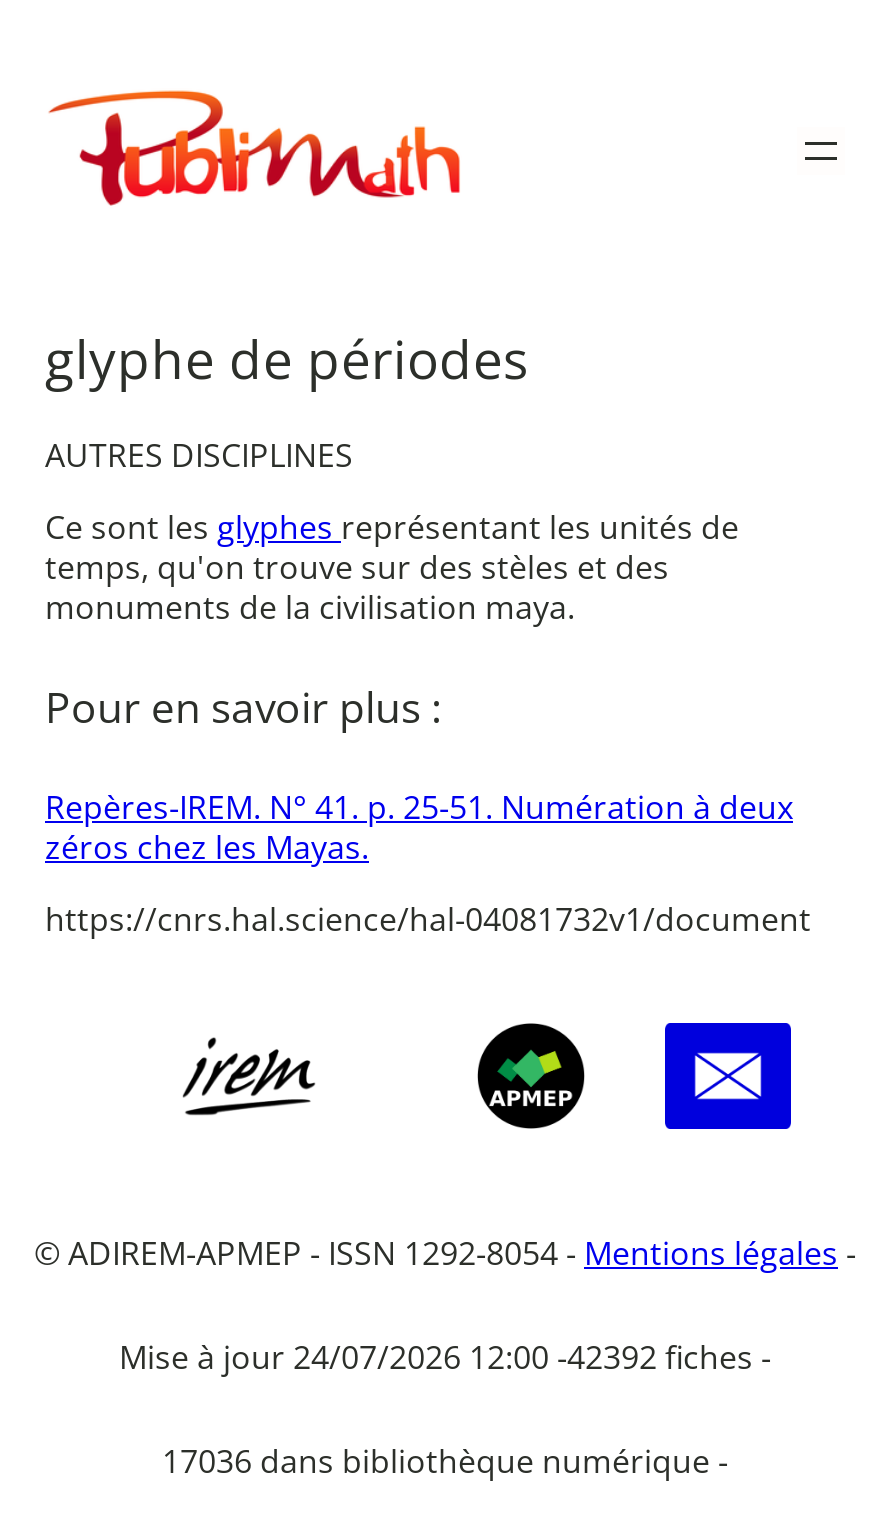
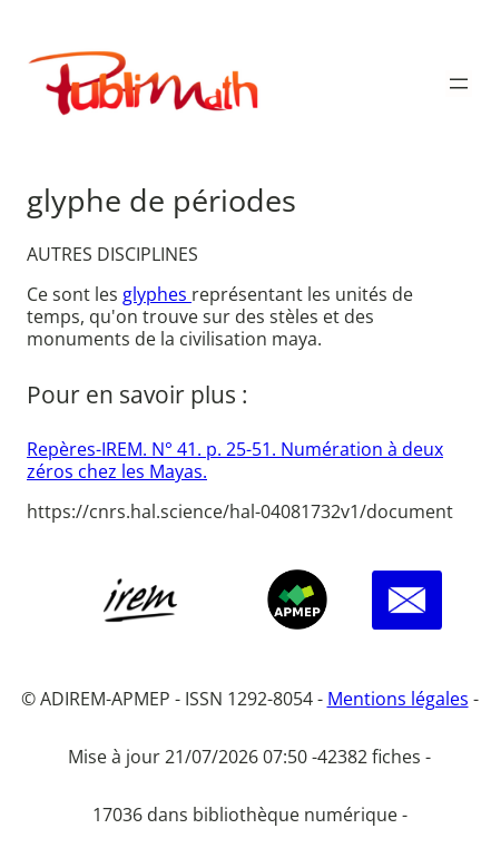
[119,1336,771,1380] Mise à jour 24/07/2026 12:00 - 42392 fiches - -> [68,745,431,769] Mise à jour 21/07/2026 07:50 - 42382 fiches -

